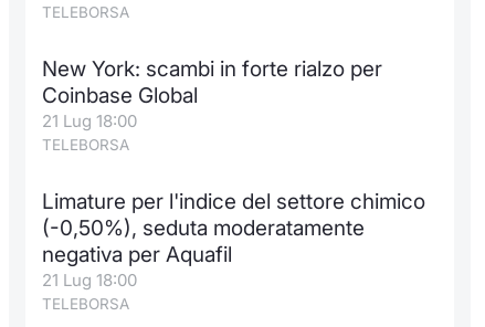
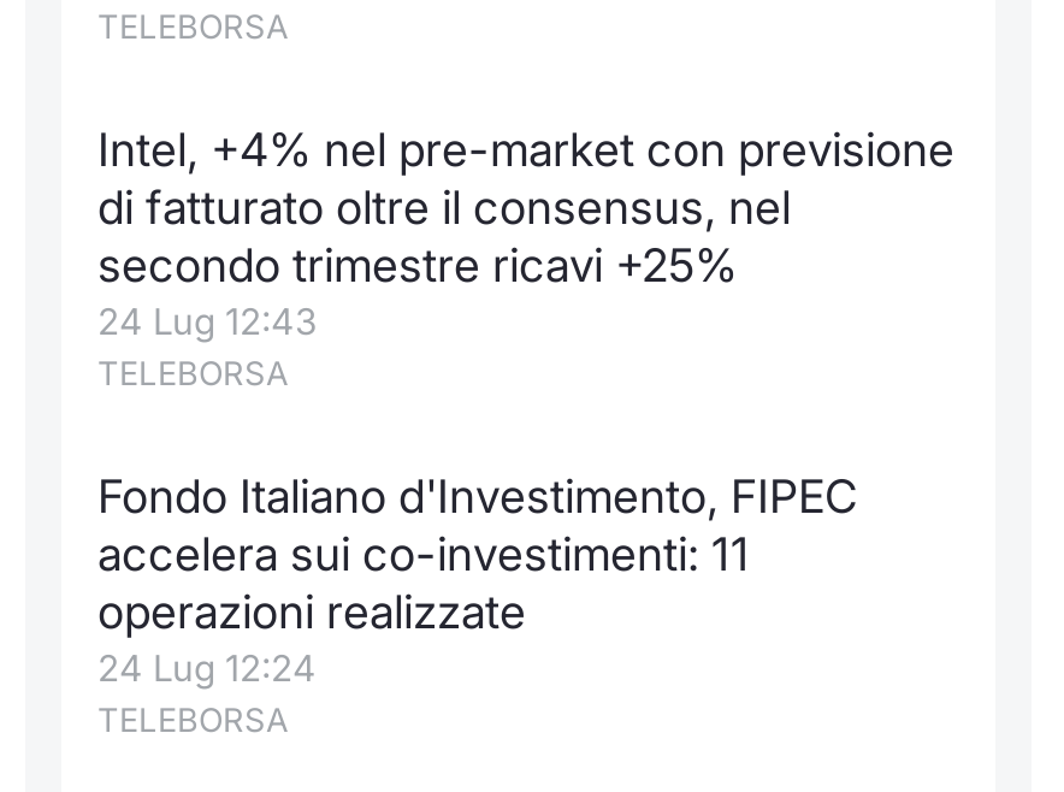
[42,56,382,131] New York: scambi in forte rialzo per | Coinbase Global | 21 Lug 18:00 -> [97,123,954,344] Intel, +4% nel pre-market con previsione | di fatturato oltre il consensus, nel | secondo trimestre ricavi +25% | 24 Lug 12:43
[42,189,425,291] Limature per l'indice del settore chimico | (-0,50%), seduta moderatamente | negativa per Aquafil | 21 Lug 18:00 -> [97,469,858,691] Fondo Italiano d'Investimento, FIPEC | accelera sui co-investimenti: 11 | operazioni realizzate | 24 Lug 12:24

